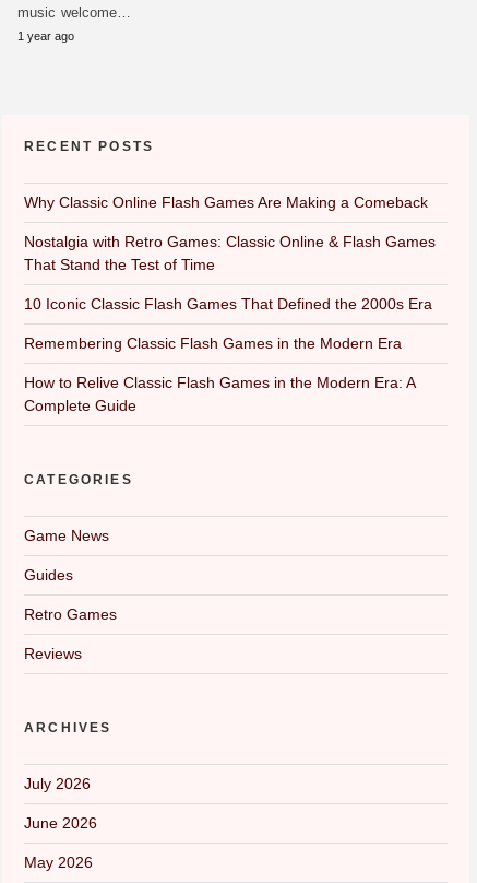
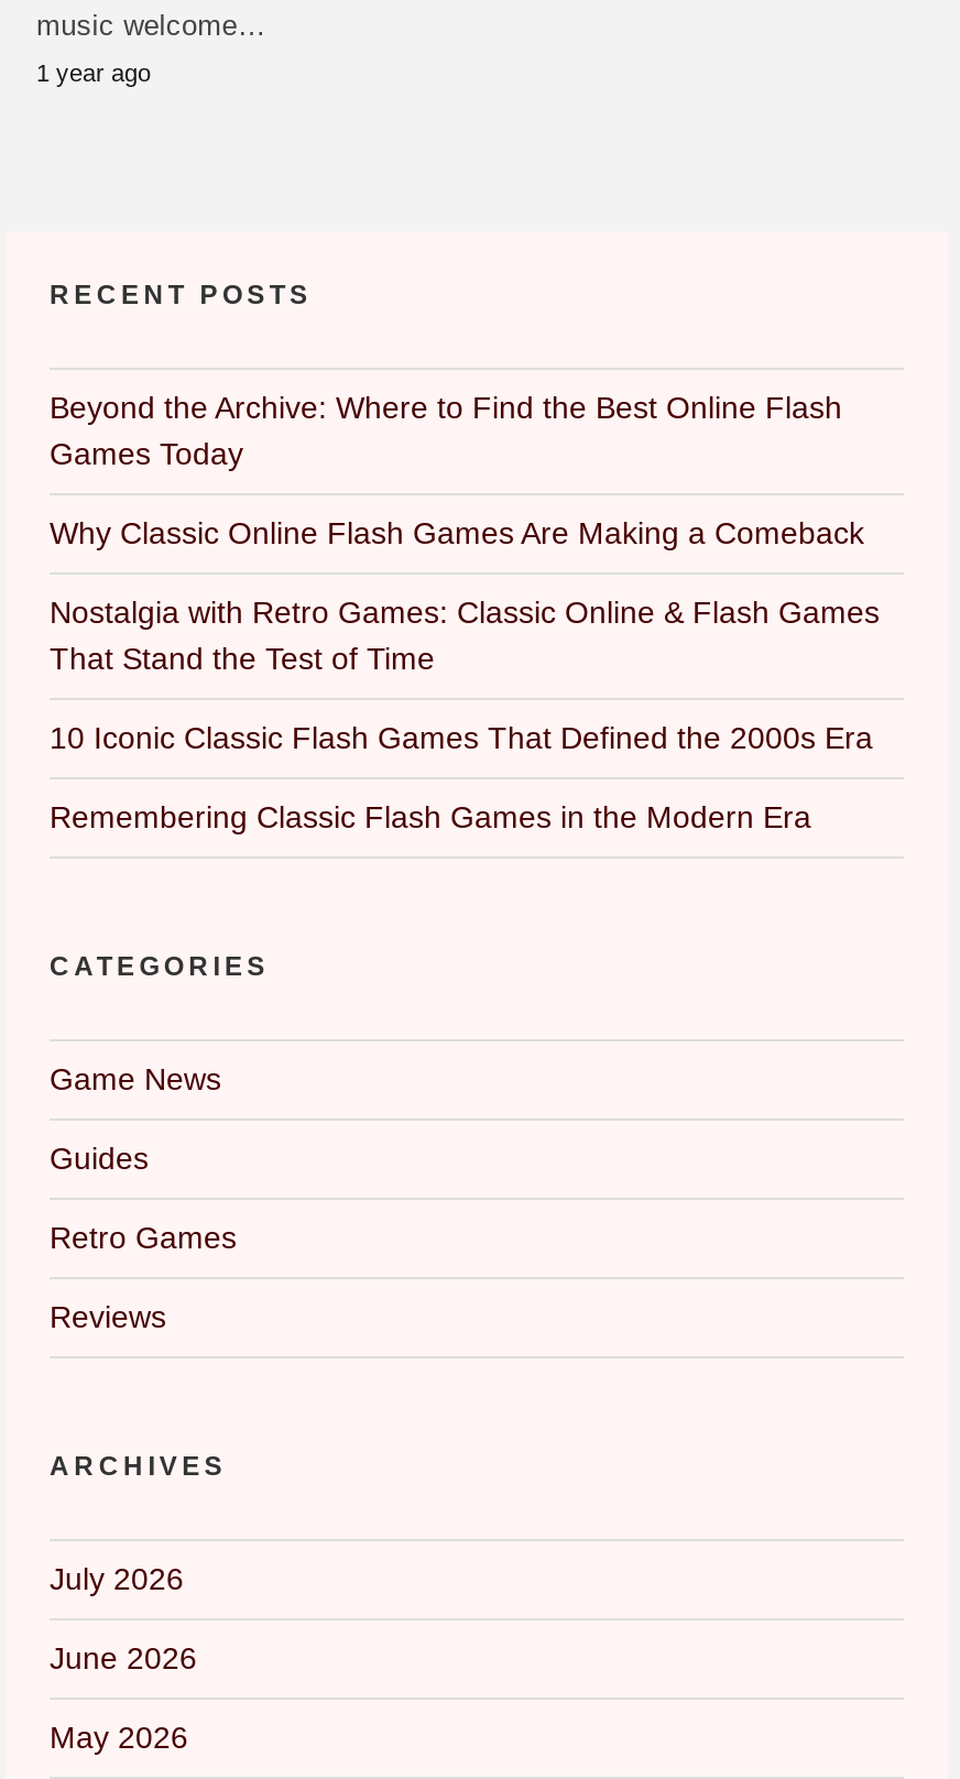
none -> [50,389,842,470] Beyond the Archive: Where to Find the Best Online Flash | Games Today
moved [24,193,436,351] -> [50,514,880,833]: Why Classic Online Flash Games Are Making a Comeback | Nostalgia with Retro Games: Classic Online & Flash Games | That Stand the Test of Time | 10 Iconic Classic Flash Games That Defined the 2000s Era | Remembering Classic Flash Games in the Modern Era
[24,373,415,414] How to Relive Classic Flash Games in the Modern Era: A | Complete Guide -> none

